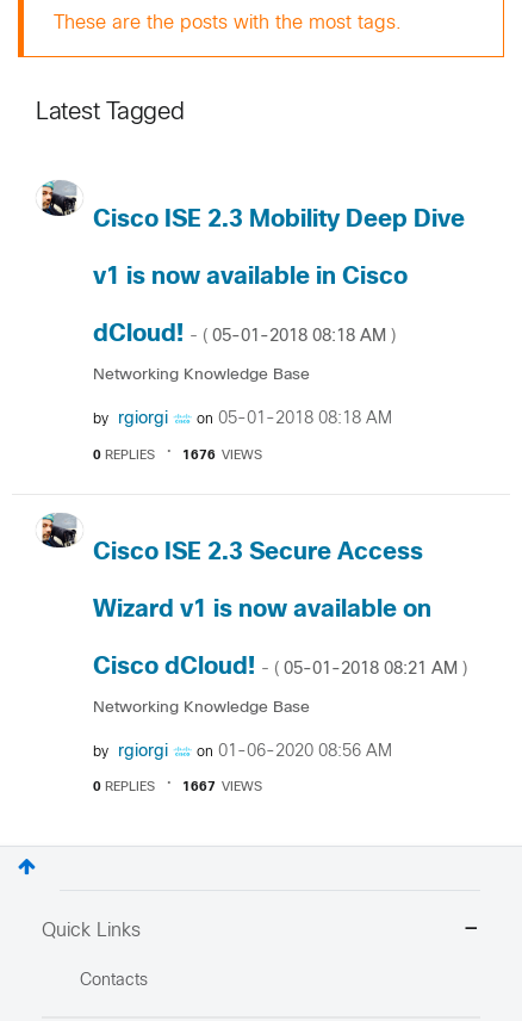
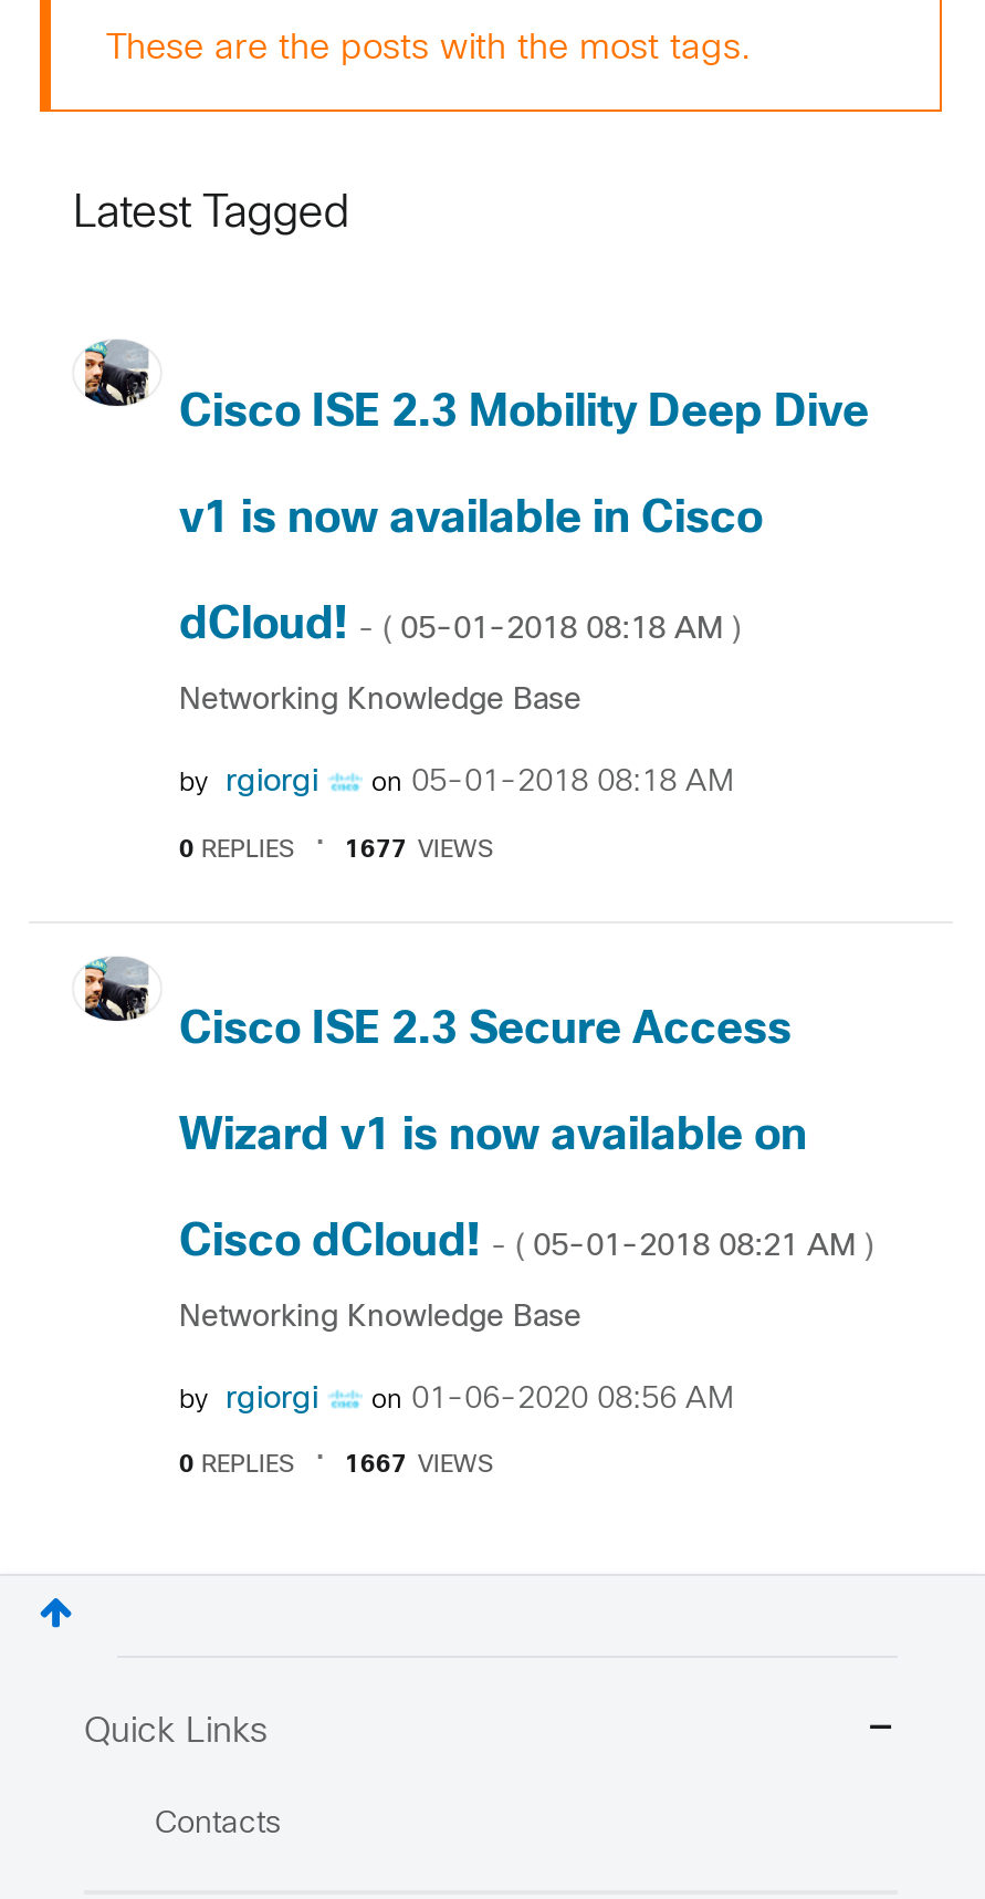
[182,449,262,461] 1676 VIEWS -> [345,838,493,860] 1677 VIEWS

